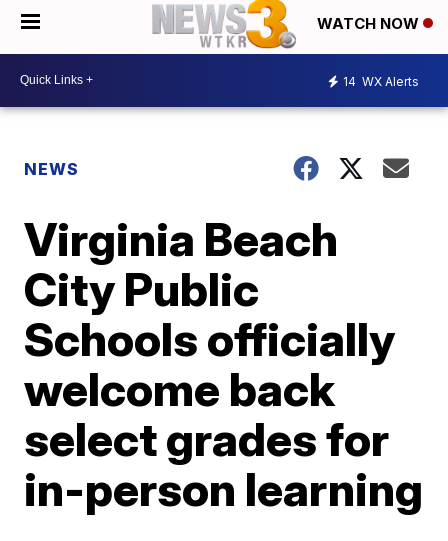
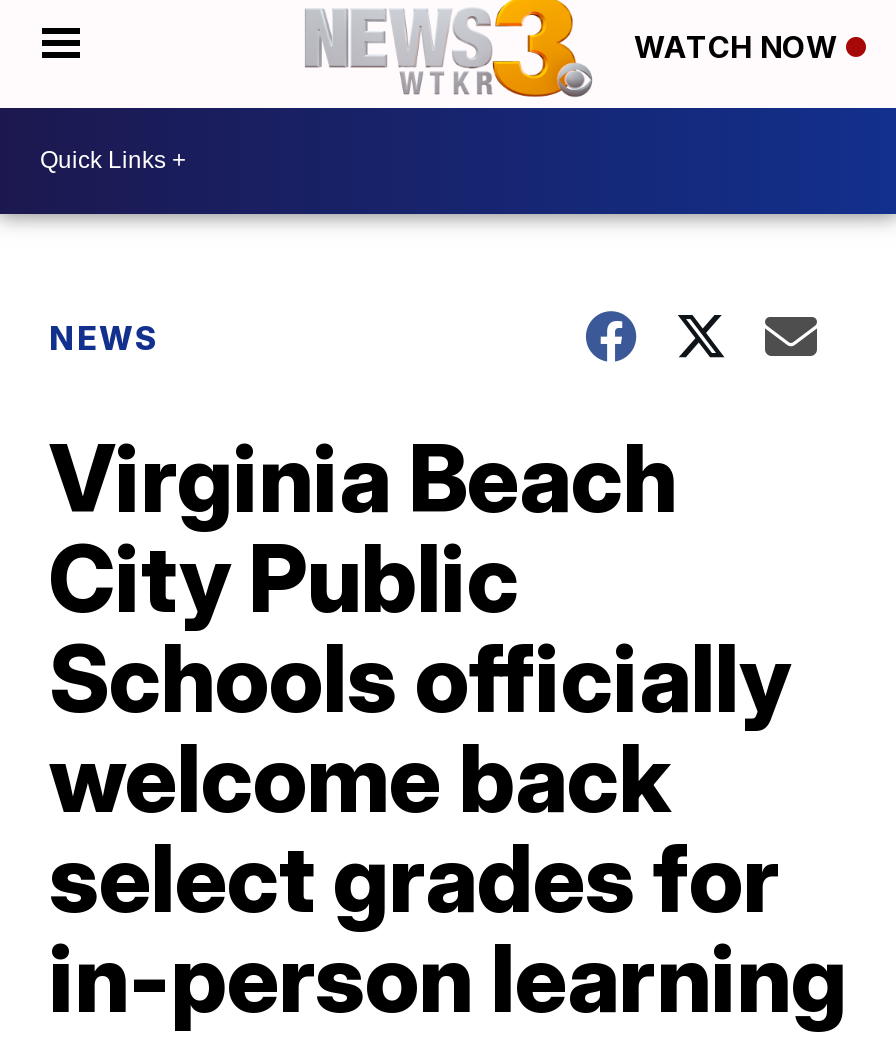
[343,74,419,89] 14 WX Alerts -> none

